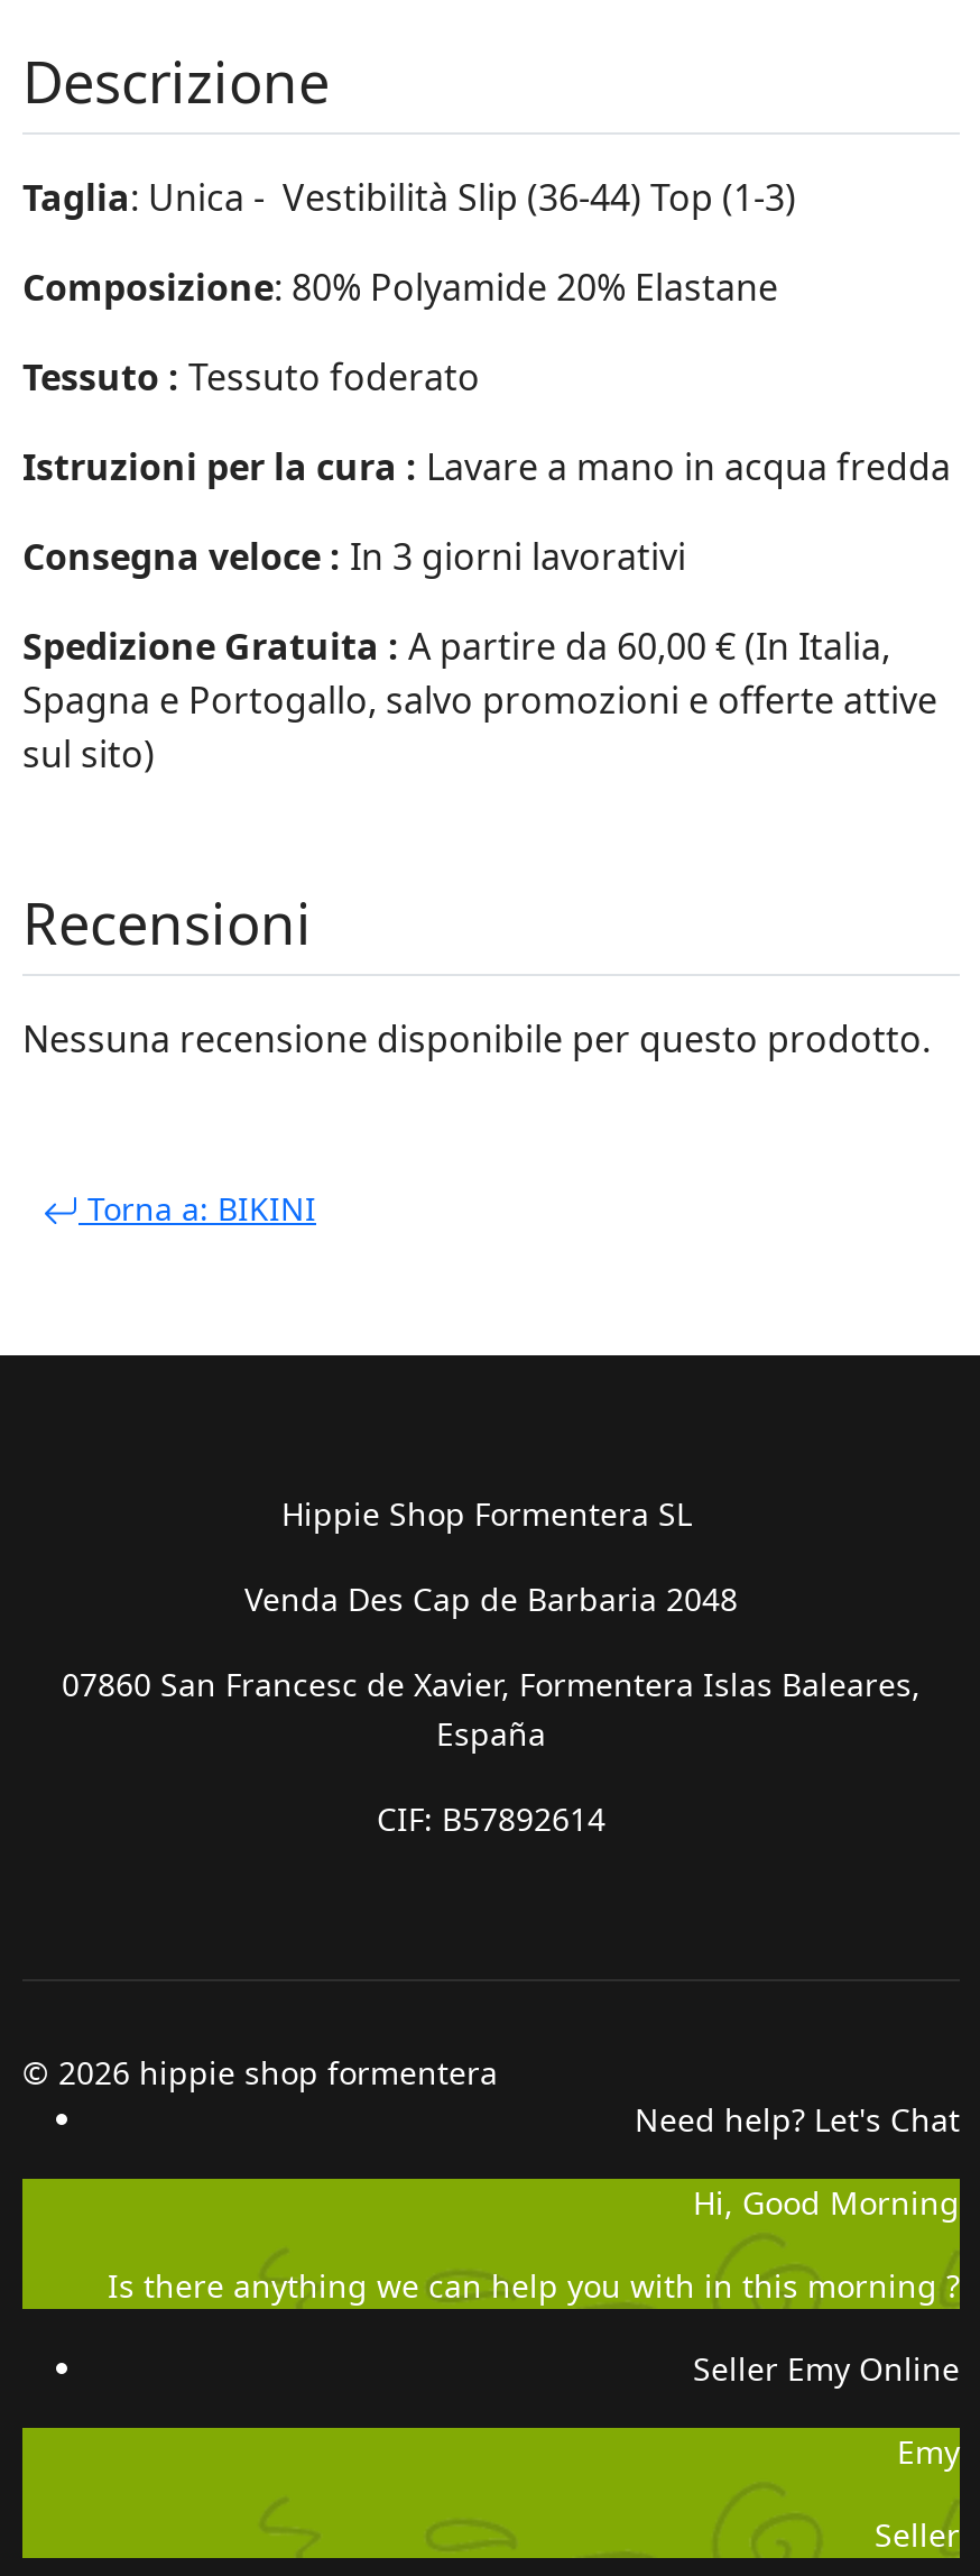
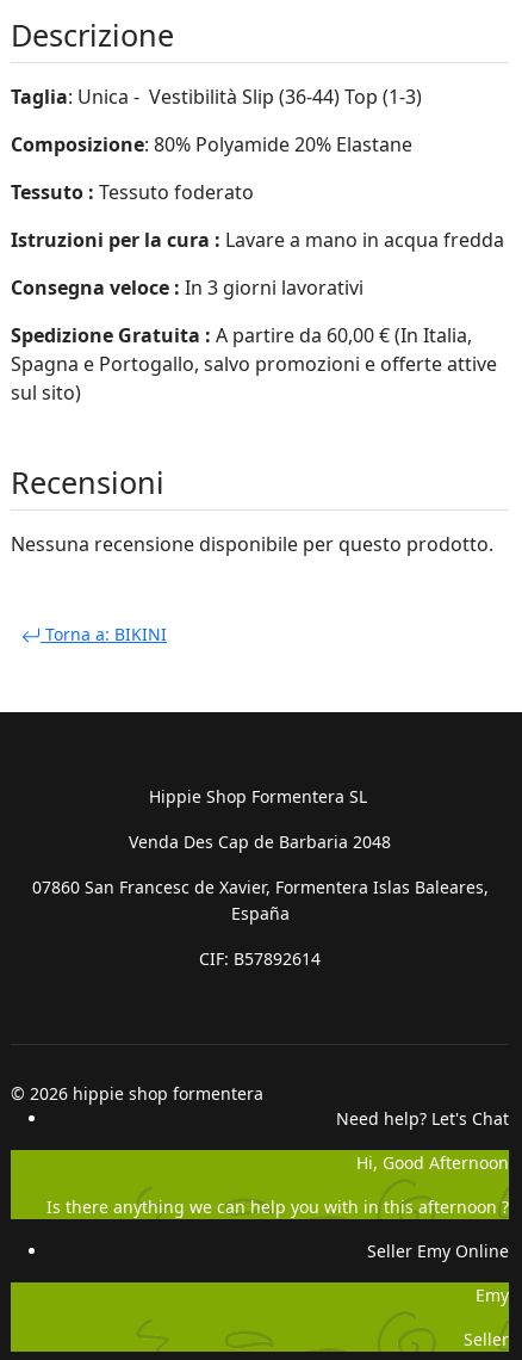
[693,2181,960,2223] Hi, Good Morning -> [356,1151,509,1174] Hi, Good Afternoon
[108,2264,960,2307] Is there anything we can help you with in this morning ? -> [46,1195,509,1218] Is there anything we can help you with in this afternoon ?

